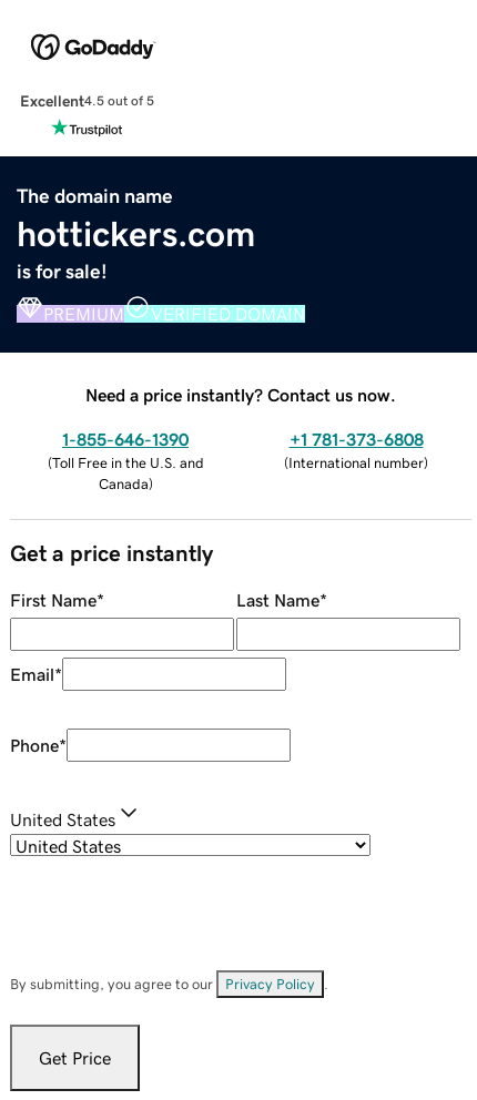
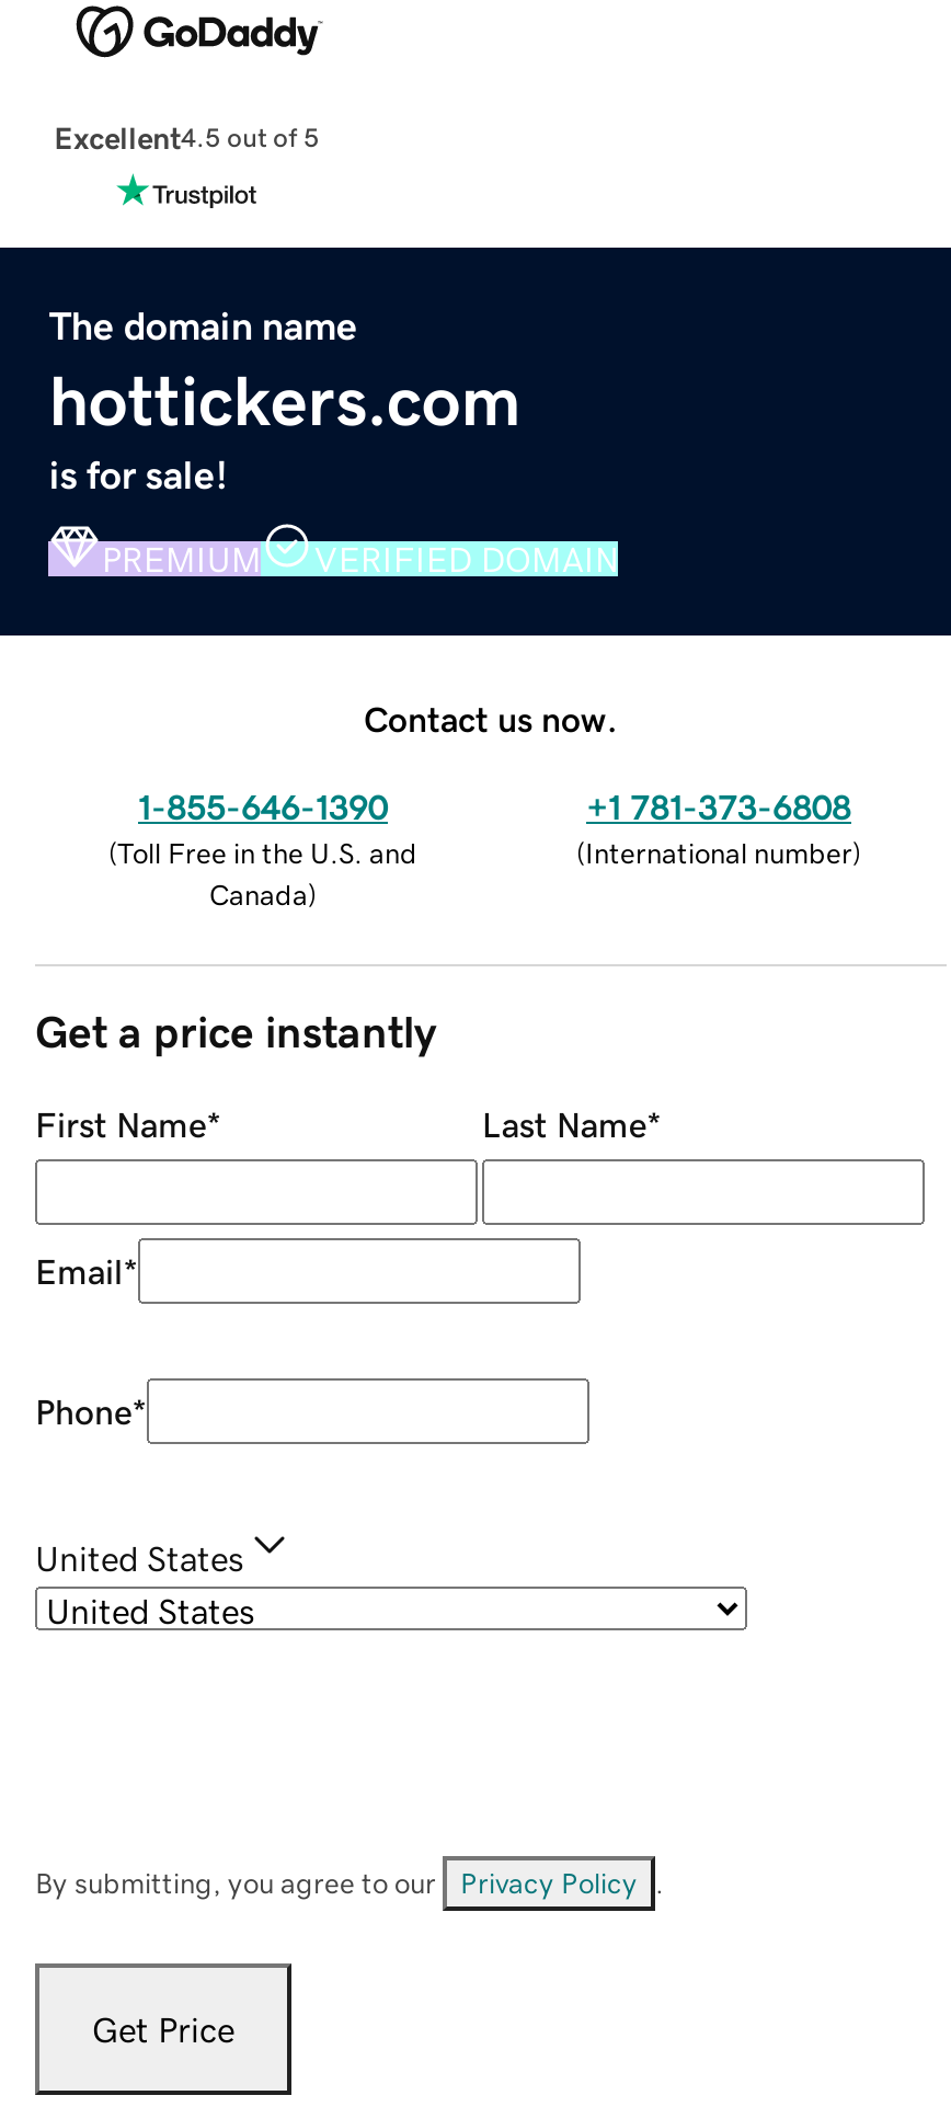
[85,385,396,403] Need a price instantly? Contact us now. -> [364,700,618,735] Contact us now.

